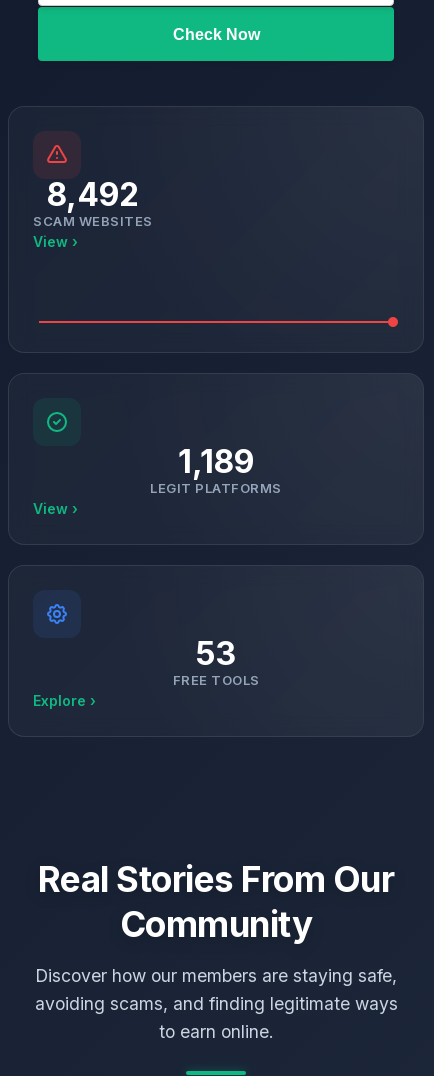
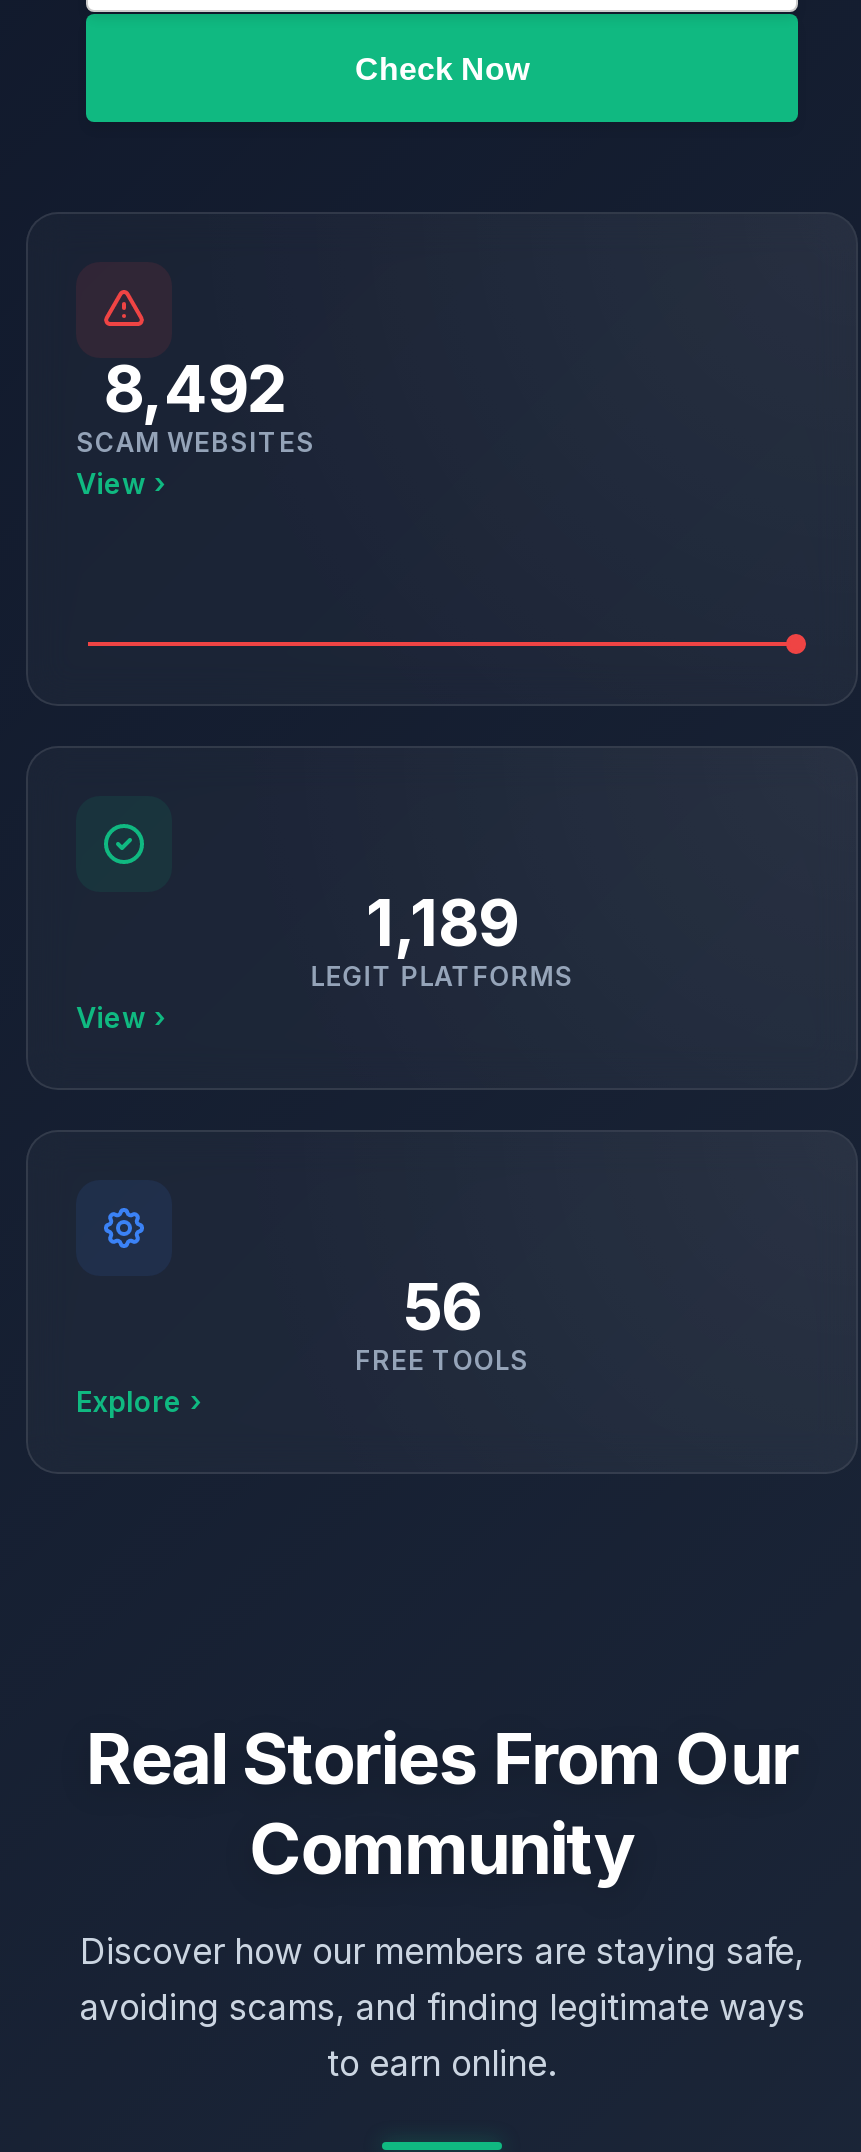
[196,634,236,673] 53 -> [403,1268,481,1346] 56

